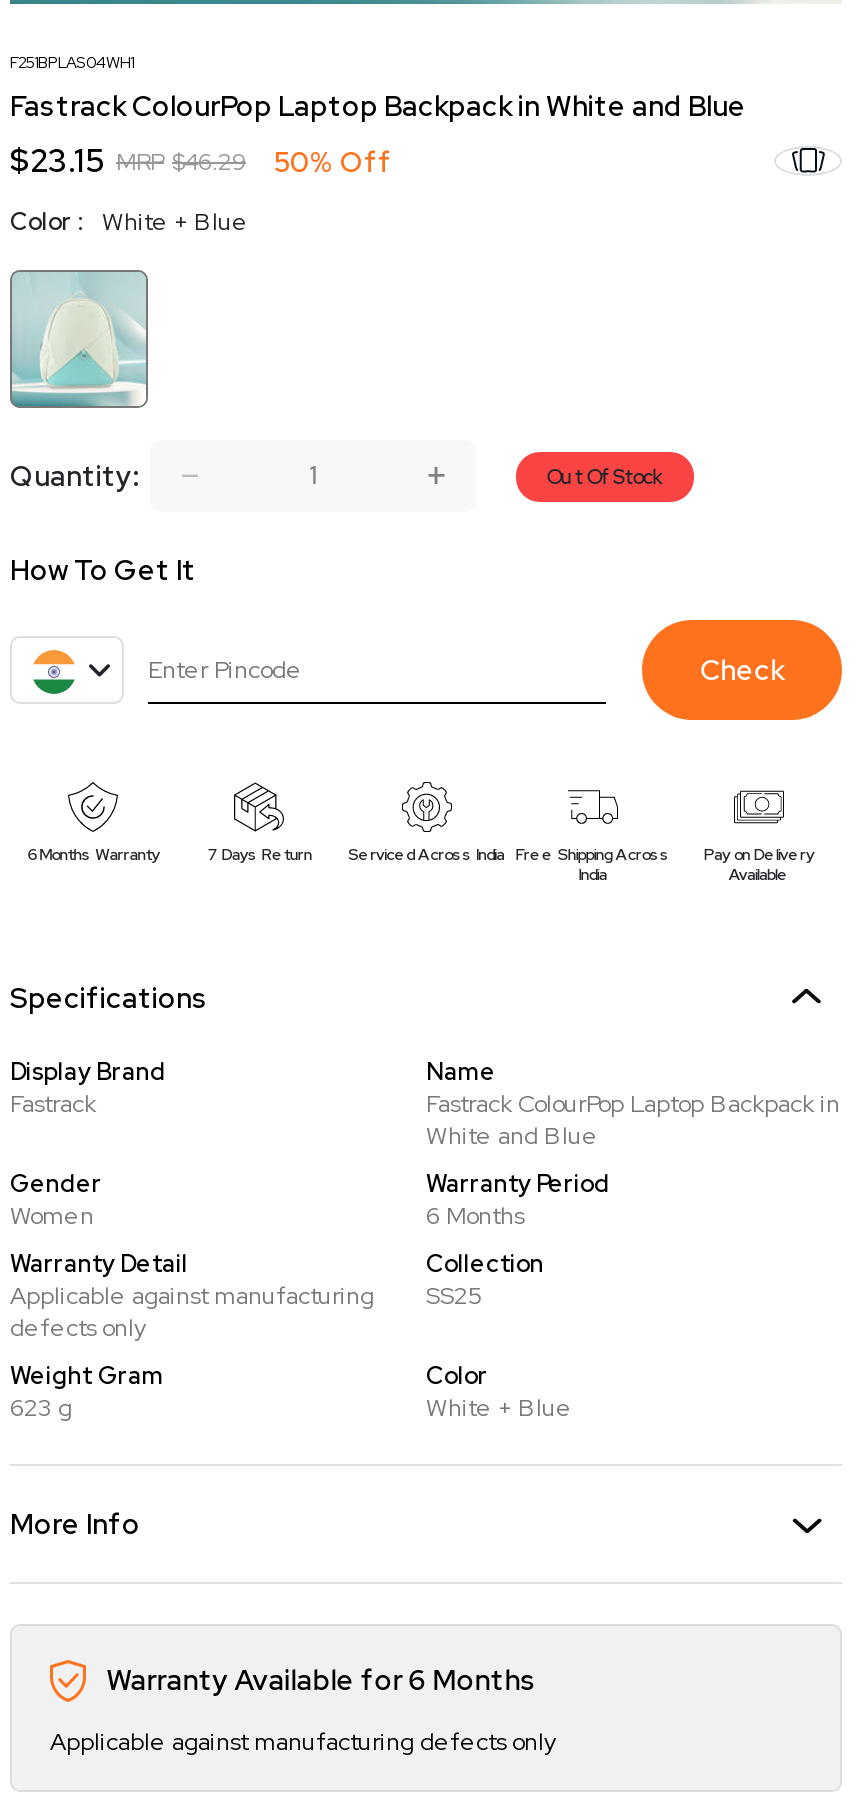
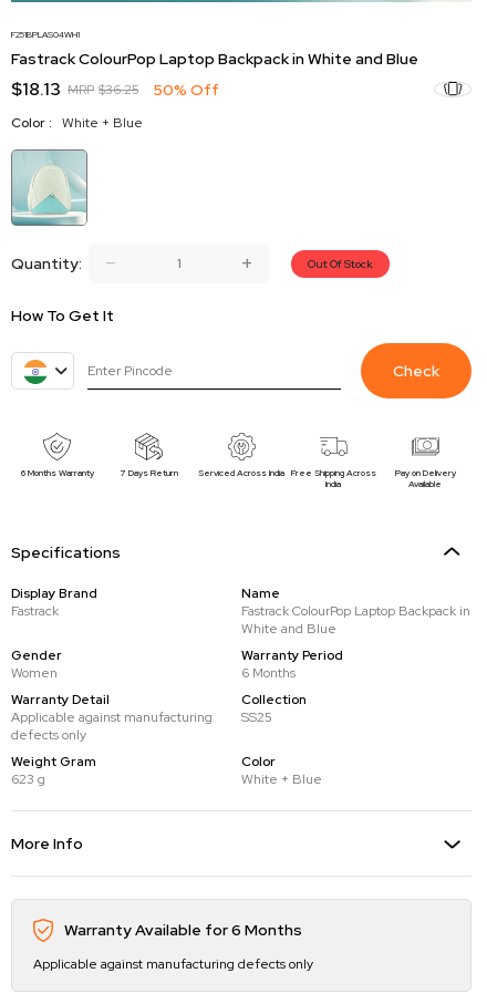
[10,140,392,182] $23.15 MRP $46.29 50% Off -> [11,77,219,101] $18.13 MRP $36.25 50% Off

